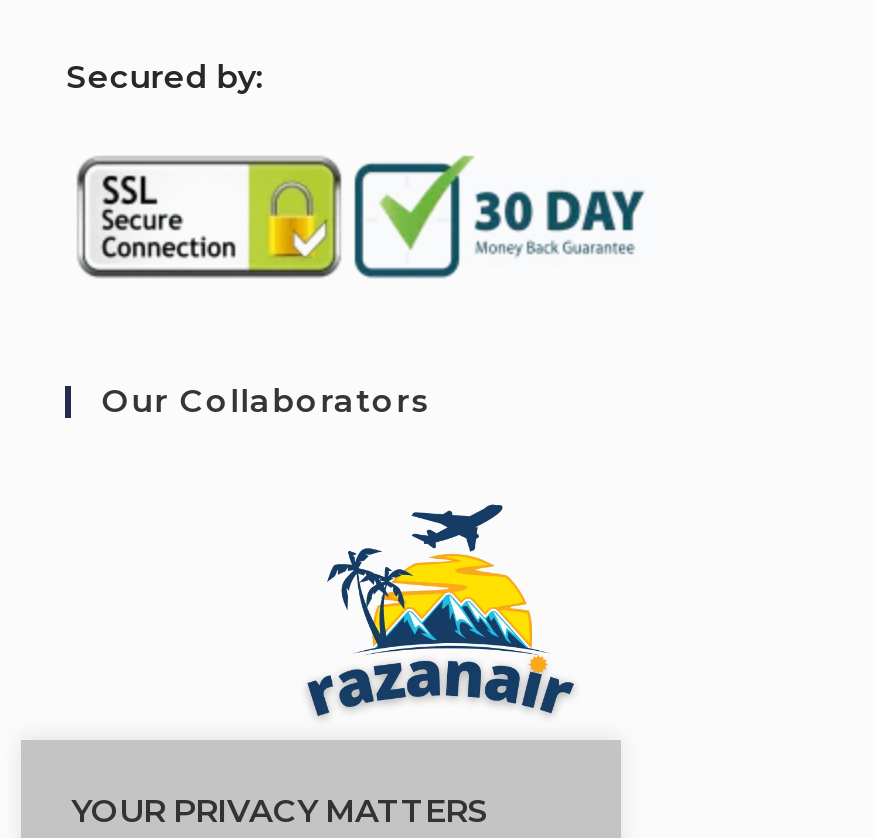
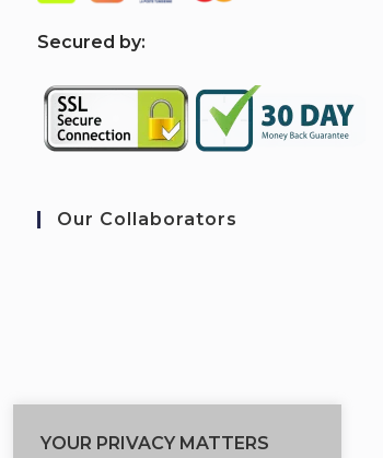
[305,502,575,718] [image] -> none

